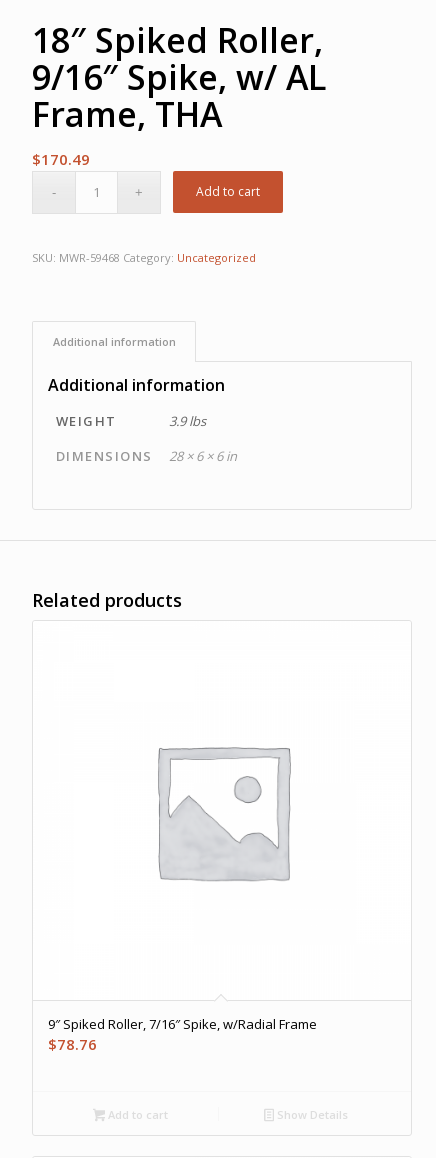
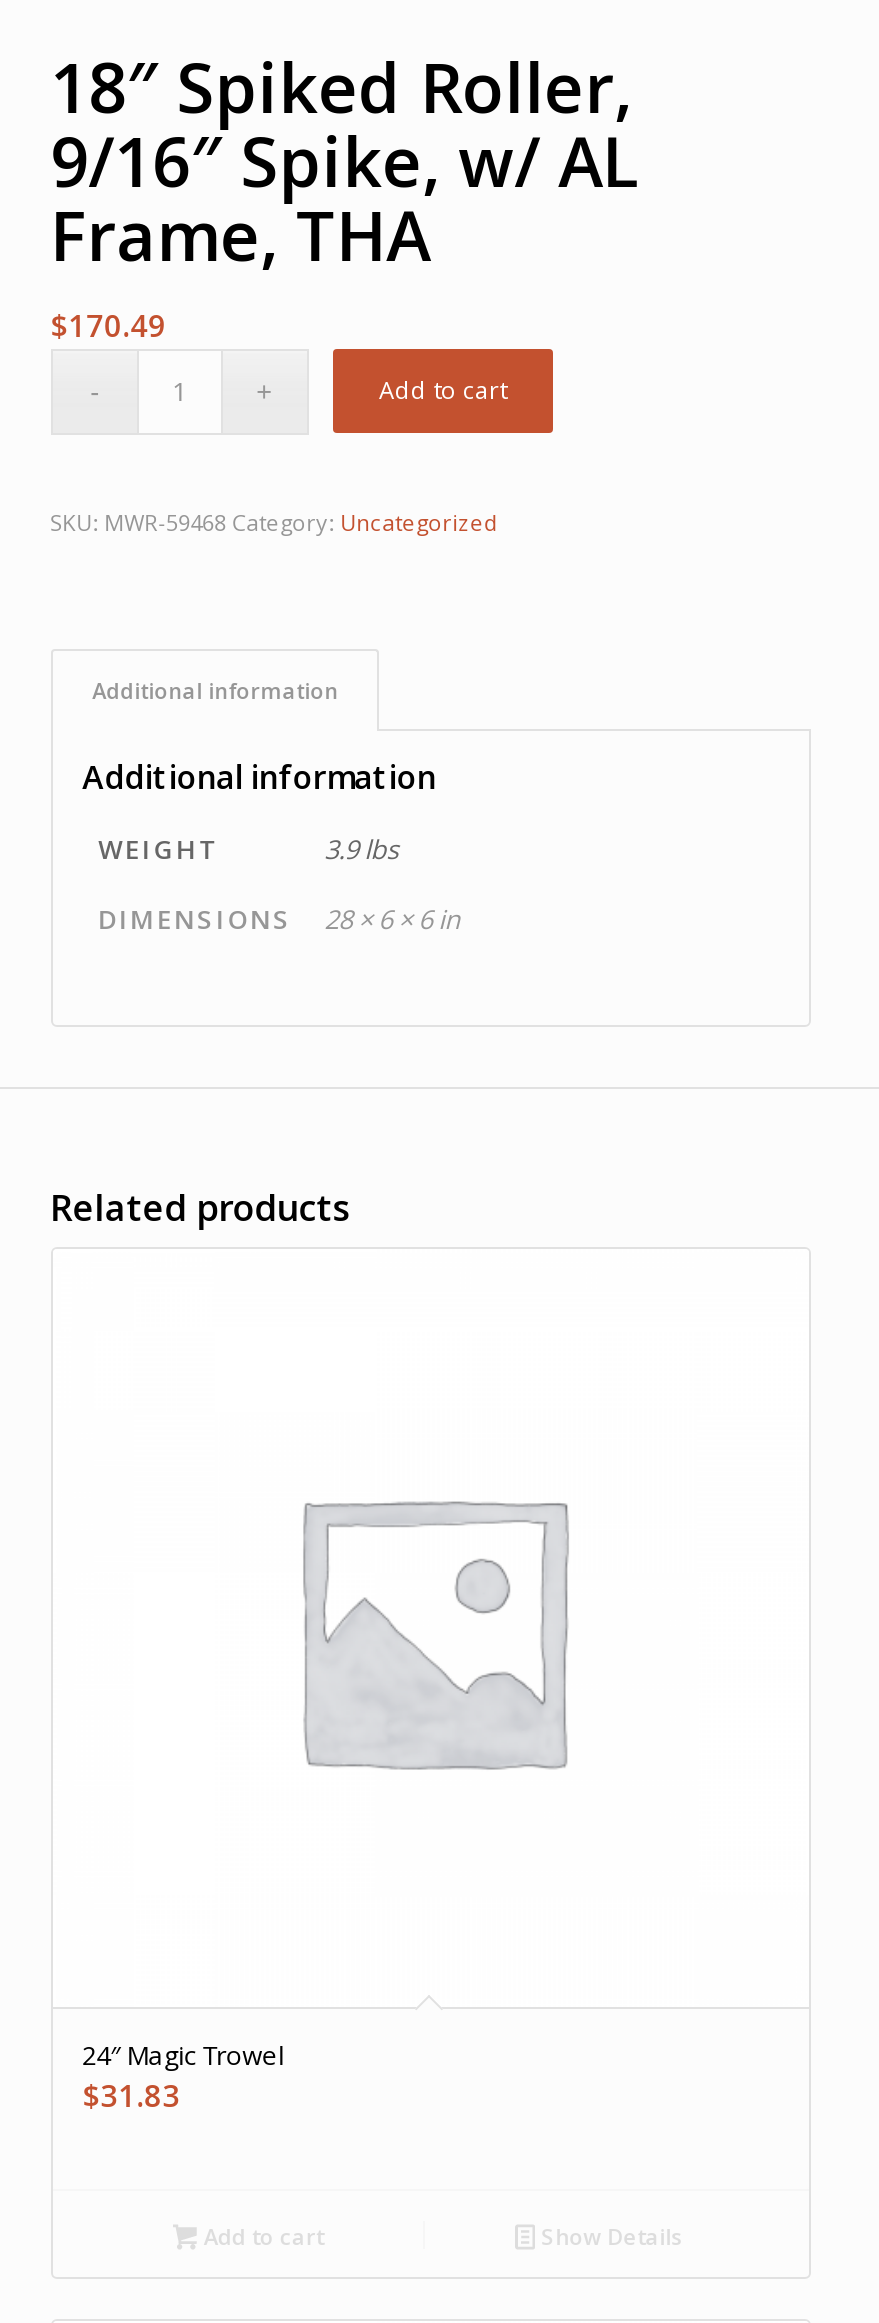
[48,1015,317,1054] 9″ Spiked Roller, 7/16″ Spike, w/Radial Frame | $78.76 -> [82,2036,284,2114] 24″ Magic Trowel | $31.83

